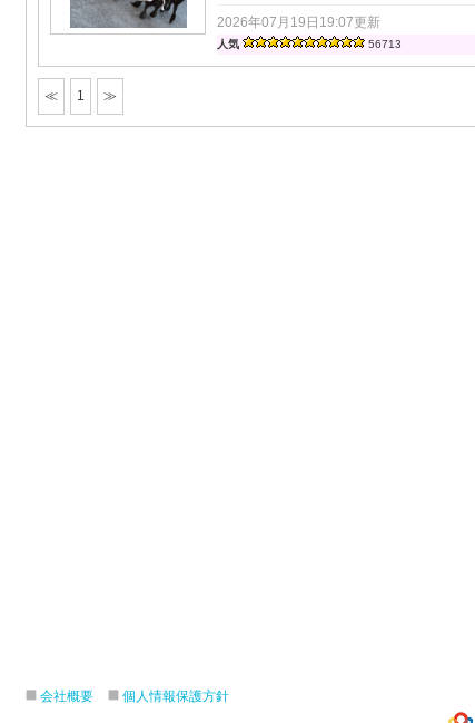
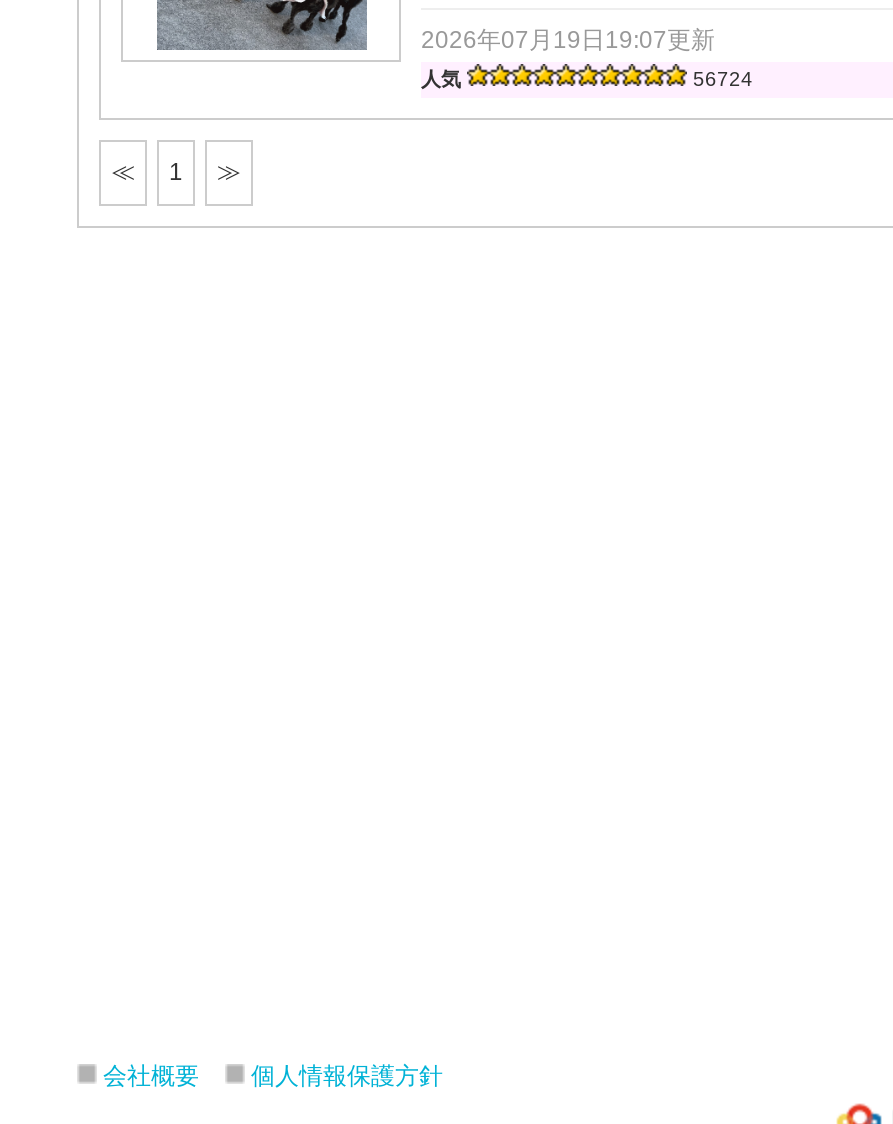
[365,38,402,50] 56713 -> [687,68,753,90] 56724

